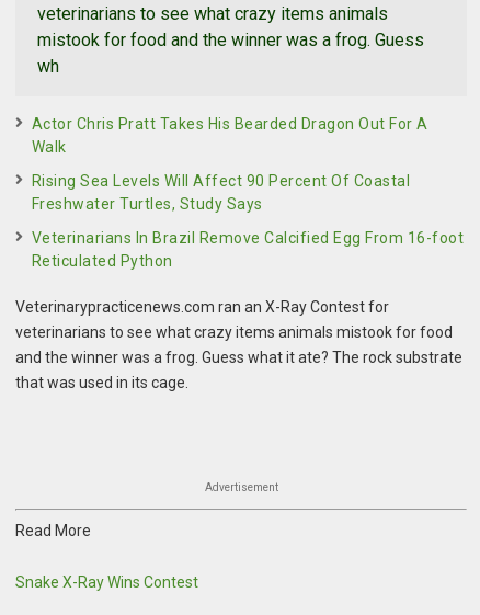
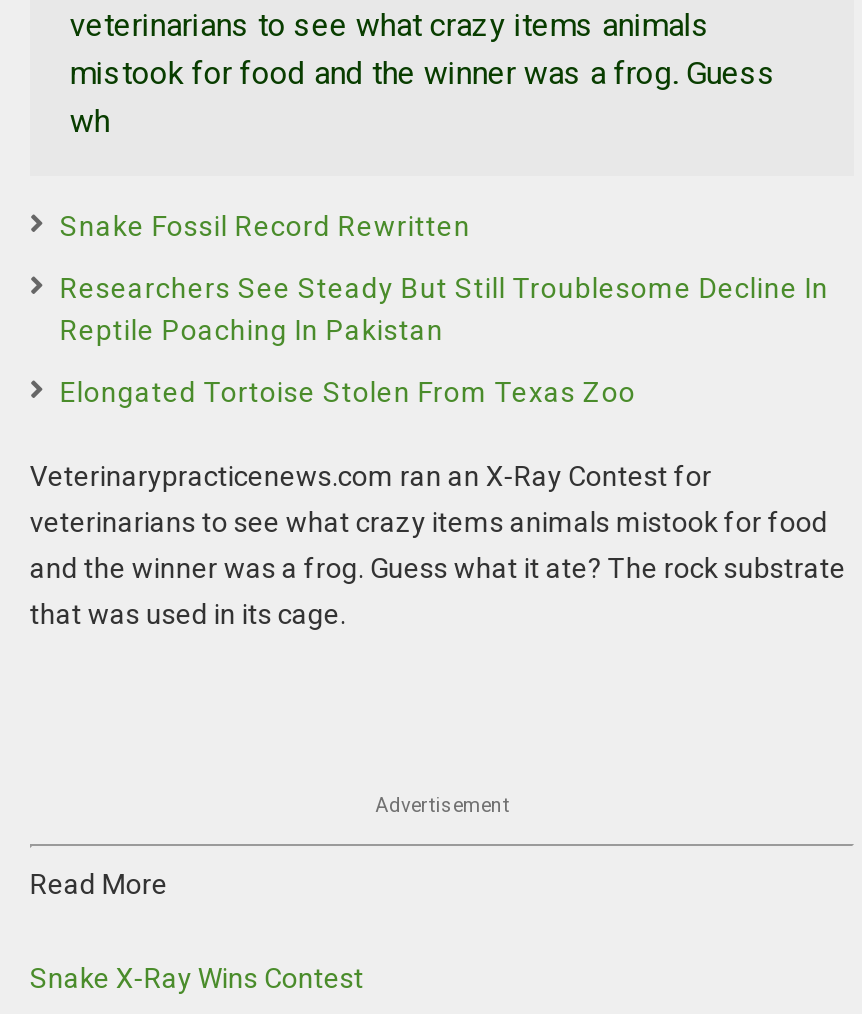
[32,116,428,156] Actor Chris Pratt Takes His Bearded Dragon Out For A | Walk -> [60,211,471,243] Snake Fossil Record Rewritten
[32,173,410,213] Rising Sea Levels Will Affect 90 Percent Of Coastal | Freshwater Turtles, Study Says -> [60,273,829,347] Researchers See Steady But Still Troublesome Decline In | Reptile Poaching In Pakistan
[32,230,464,270] Veterinarians In Brazil Remove Calcified Egg From 16-foot | Reticulated Python -> [60,377,636,409] Elongated Tortoise Stolen From Texas Zoo

